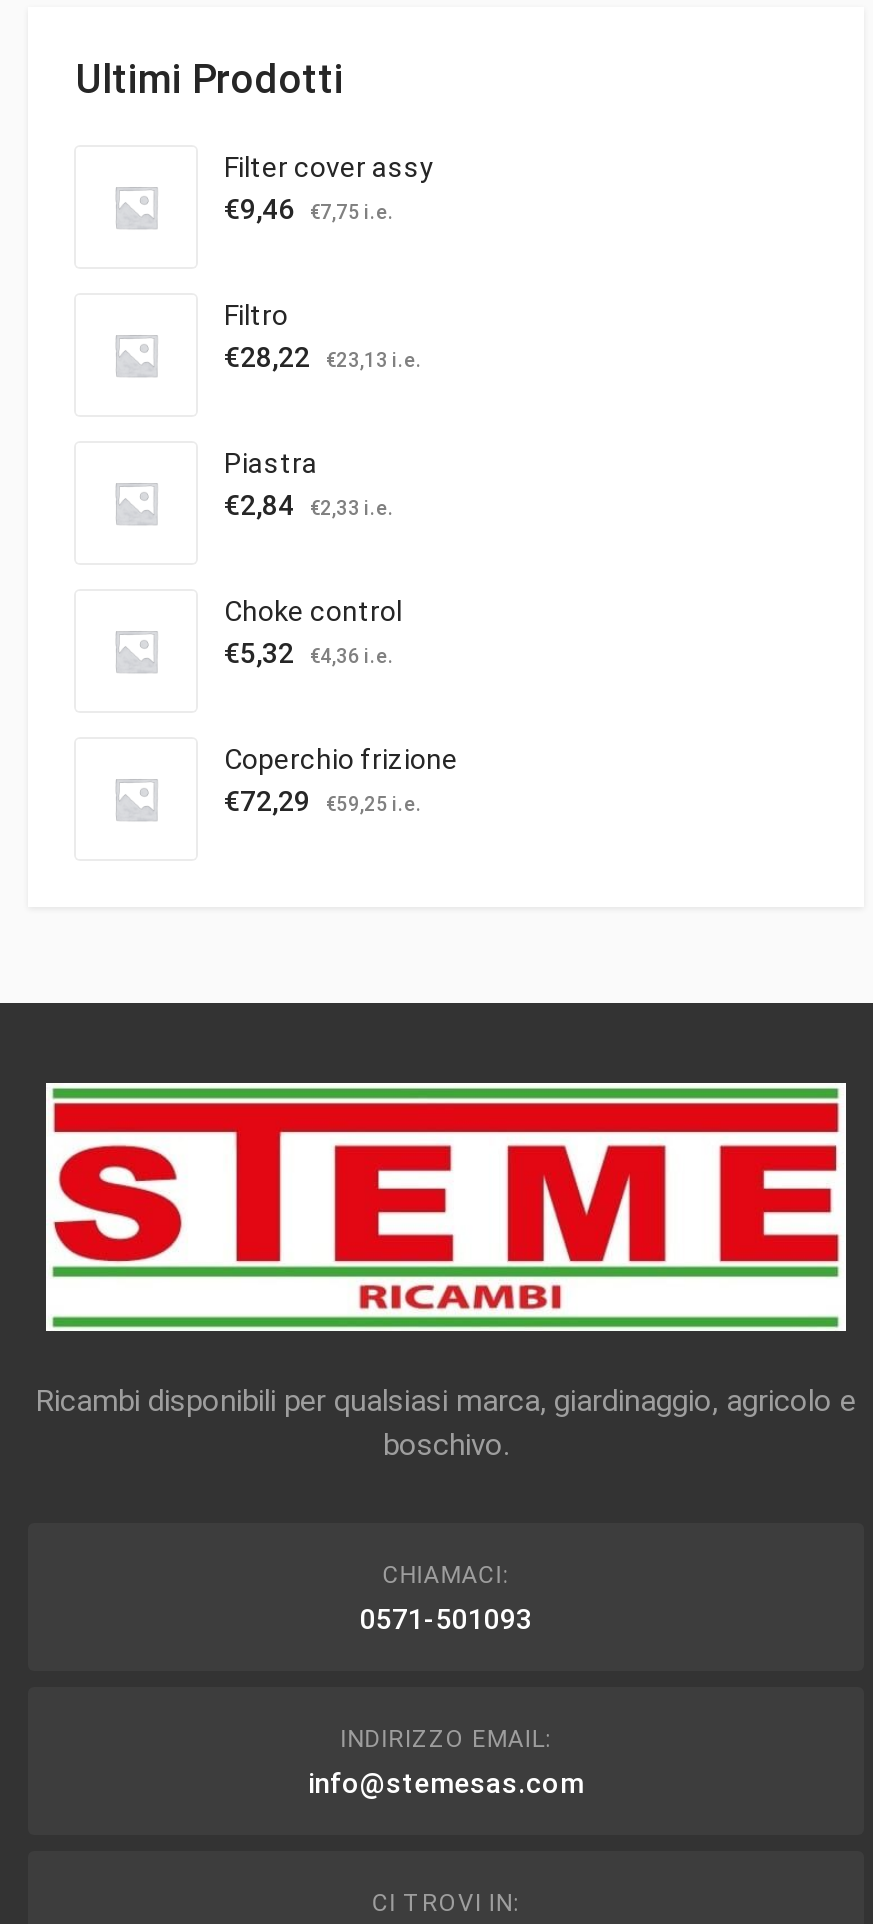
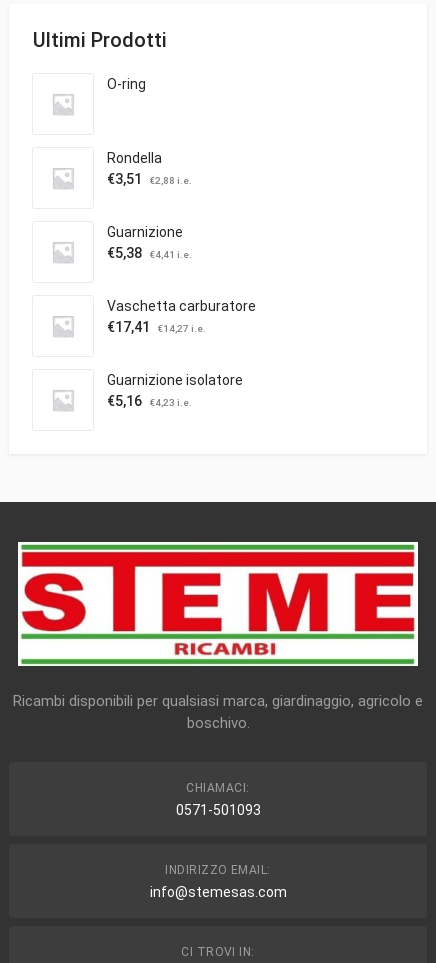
[224,151,434,225] Filter cover assy | €9,46 | €7,75 i.e. -> [107,76,146,92] O-ring
[224,299,422,373] Filtro | €28,22 | €23,13 i.e. -> [107,150,192,187] Rondella | €3,51 | €2,88 i.e.
[224,447,394,521] Piastra | €2,84 | €2,33 i.e. -> [107,224,192,261] Guarnizione | €5,38 | €4,41 i.e.
[224,595,402,669] Choke control | €5,32 | €4,36 i.e. -> [107,298,256,335] Vaschetta carburatore | €17,41 | €14,27 i.e.
[224,743,458,817] Coperchio frizione | €72,29 | €59,25 i.e. -> [107,372,243,409] Guarnizione isolatore | €5,16 | €4,23 i.e.

